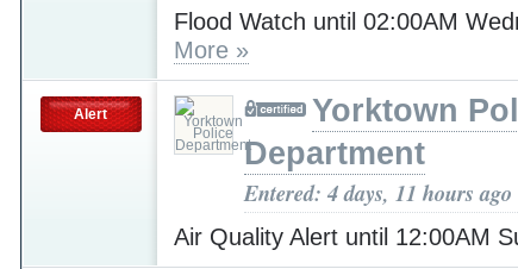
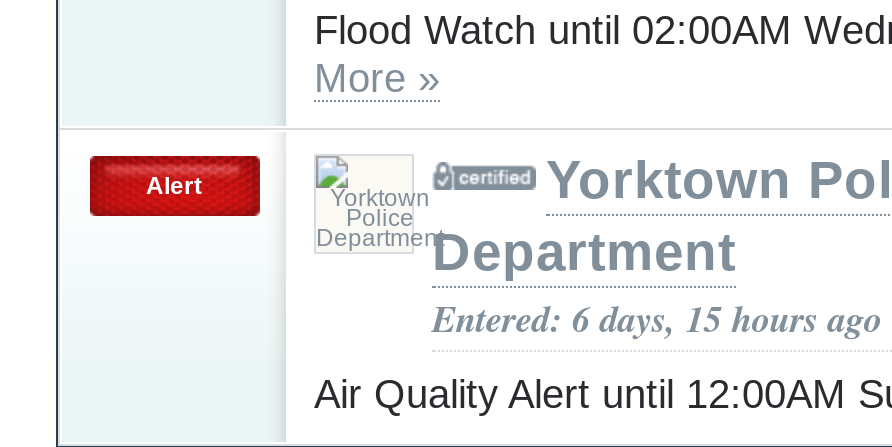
[244,177,512,208] Entered: 4 days, 11 hours ago -> [432,292,882,344] Entered: 6 days, 15 hours ago

